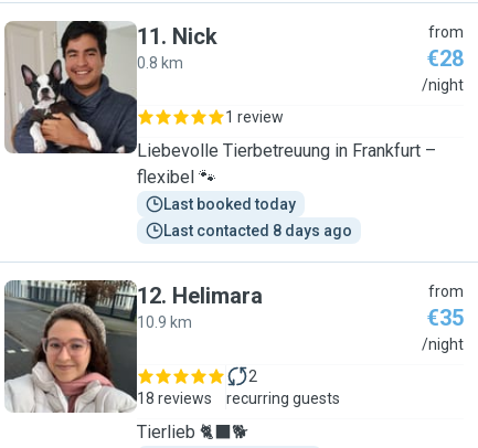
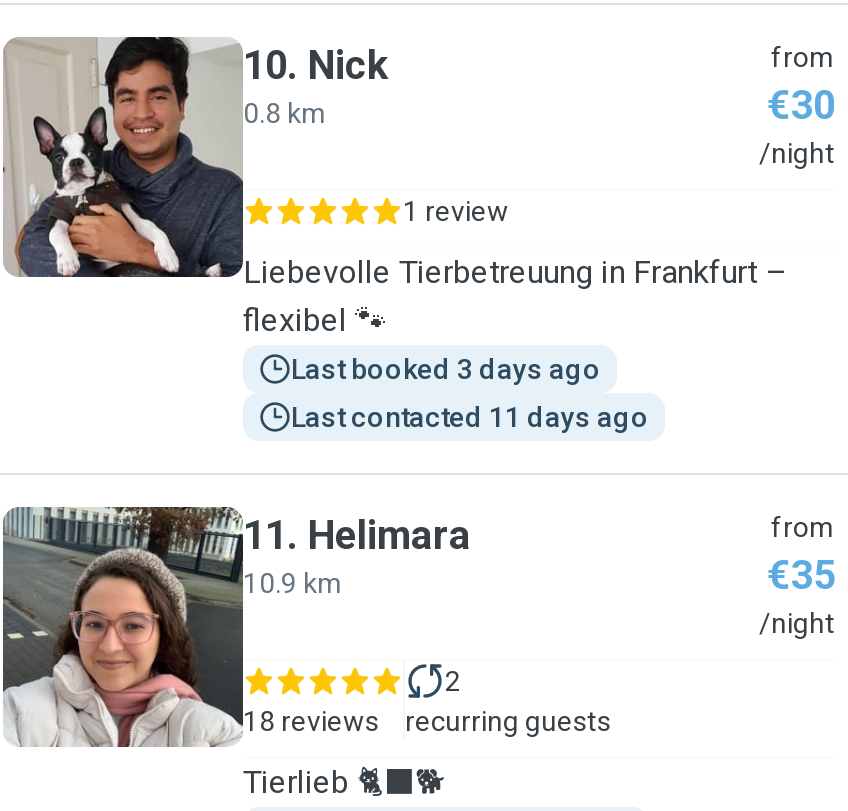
[137,23,217,50] 11. Nick -> [243,41,389,89] 10. Nick
[426,45,464,72] €28 -> [767,81,835,129] €30
[163,195,296,213] Last booked today -> [291,353,601,385] Last booked 3 days ago
[163,222,352,239] Last contacted 8 days ago -> [291,401,649,433] Last contacted 11 days ago
[137,282,263,309] 12. Helimara -> [243,511,471,559] 11. Helimara

